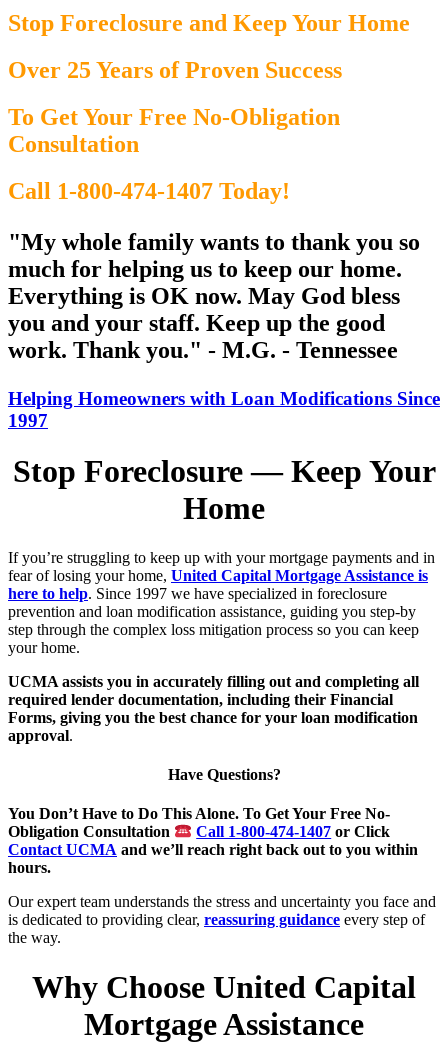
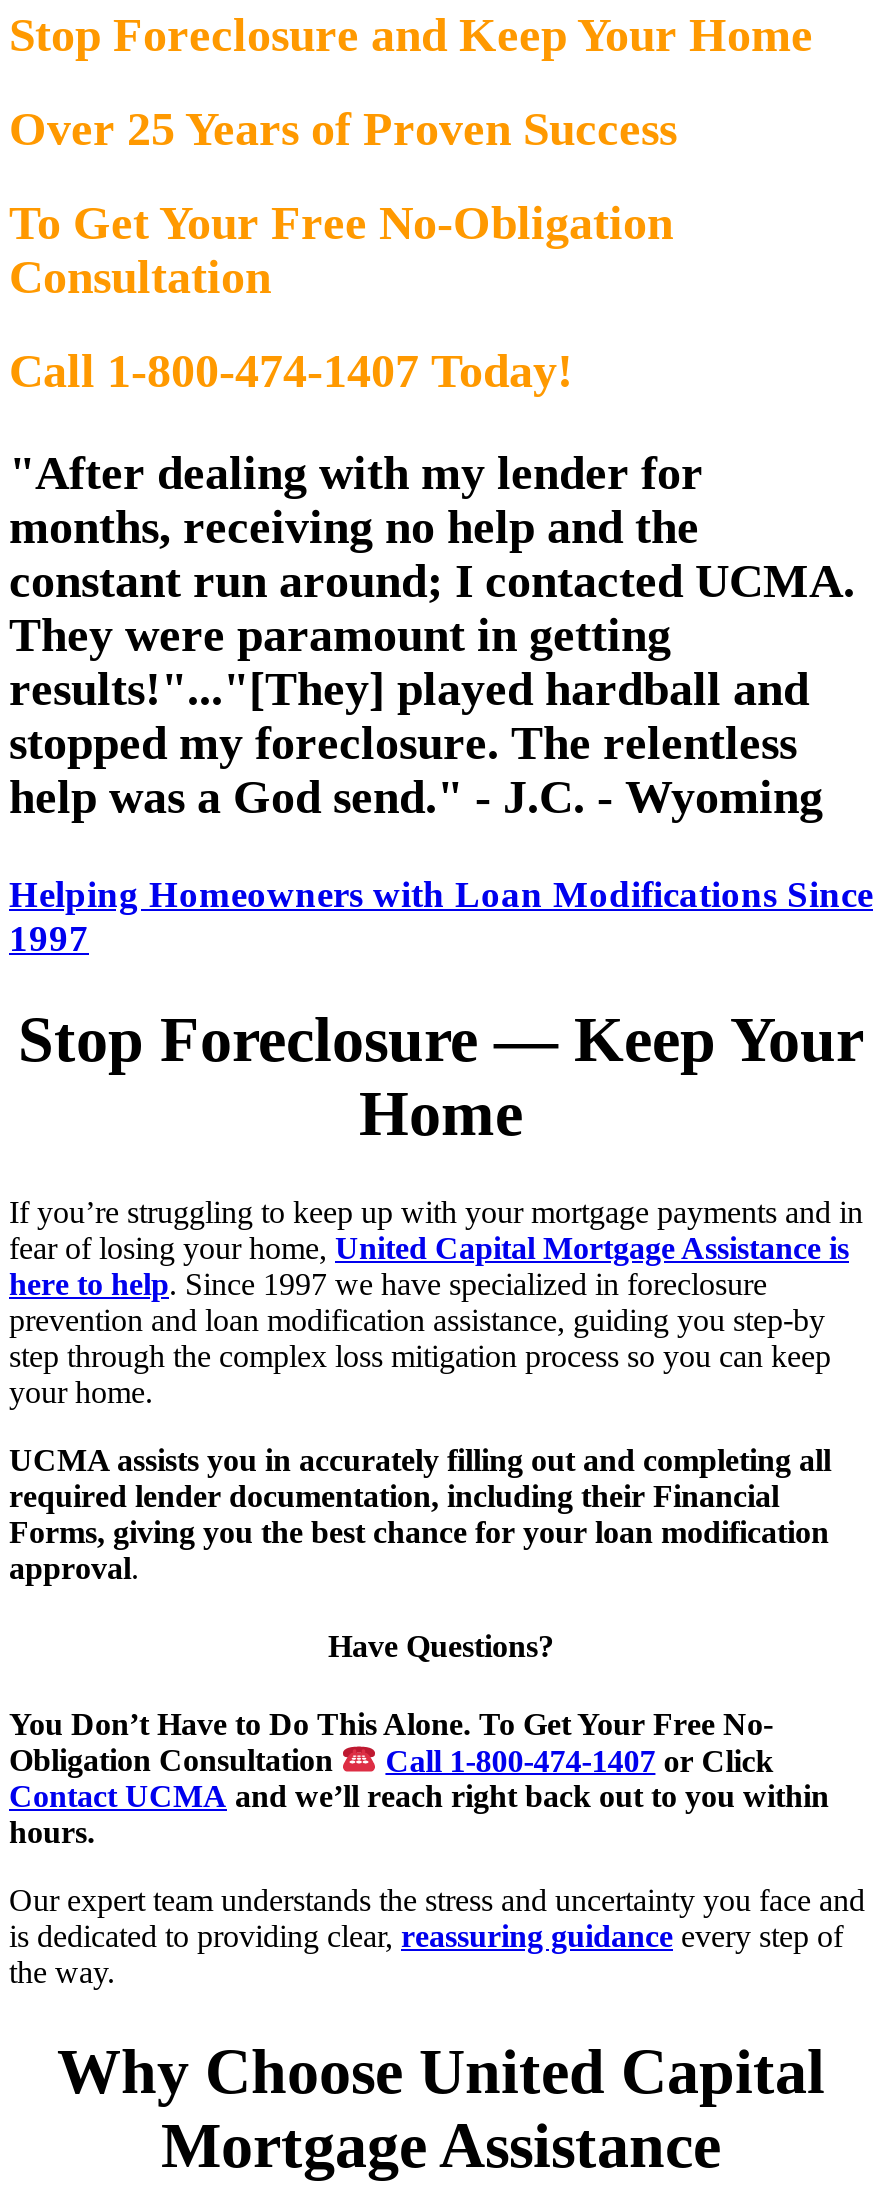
[8,229,420,363] "My whole family wants to thank you so | much for helping us to keep our home. | Everything is OK now. May God bless | you and your staff. Keep up the good | work. Thank you." - M.G. - Tennessee -> [9,446,855,822] "After dealing with my lender for | months, receiving no help and the | constant run around; I contacted UCMA. | They were paramount in getting | results!"..."[They] played hardball and | stopped my foreclosure. The relentless | help was a God send." - J.C. - Wyoming

